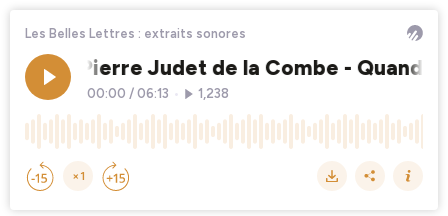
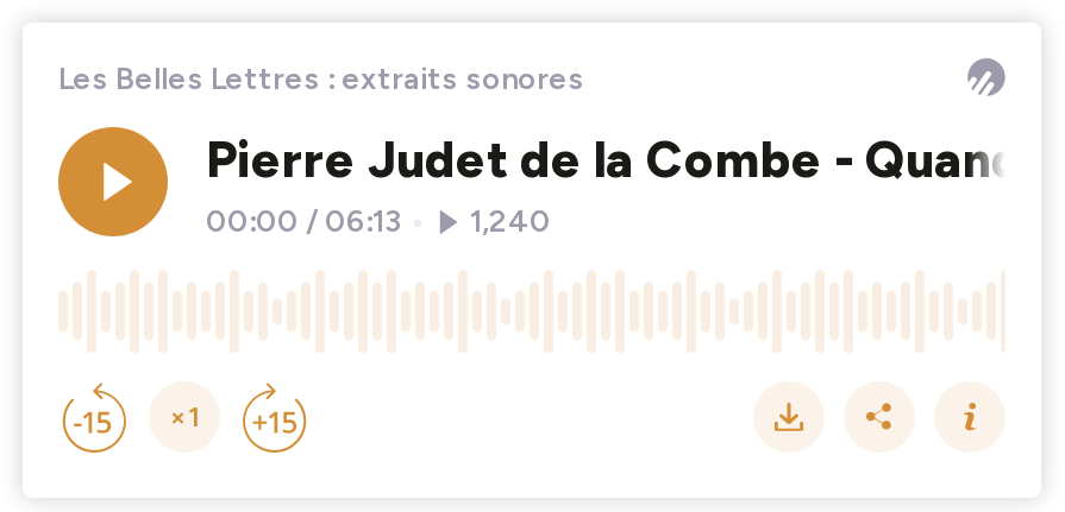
[87,86,229,101] 00:00 / 06:13 • 1,238 -> [206,203,551,239] 00:00 / 06:13 • 1,240

